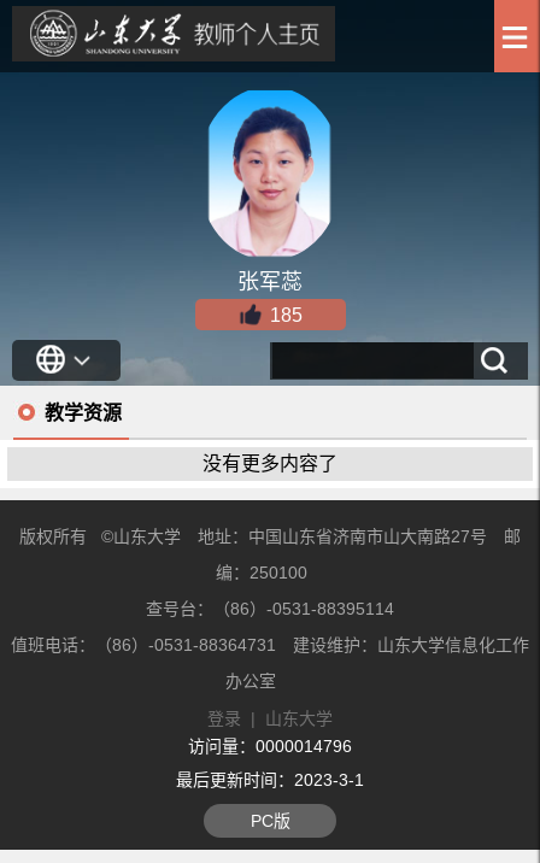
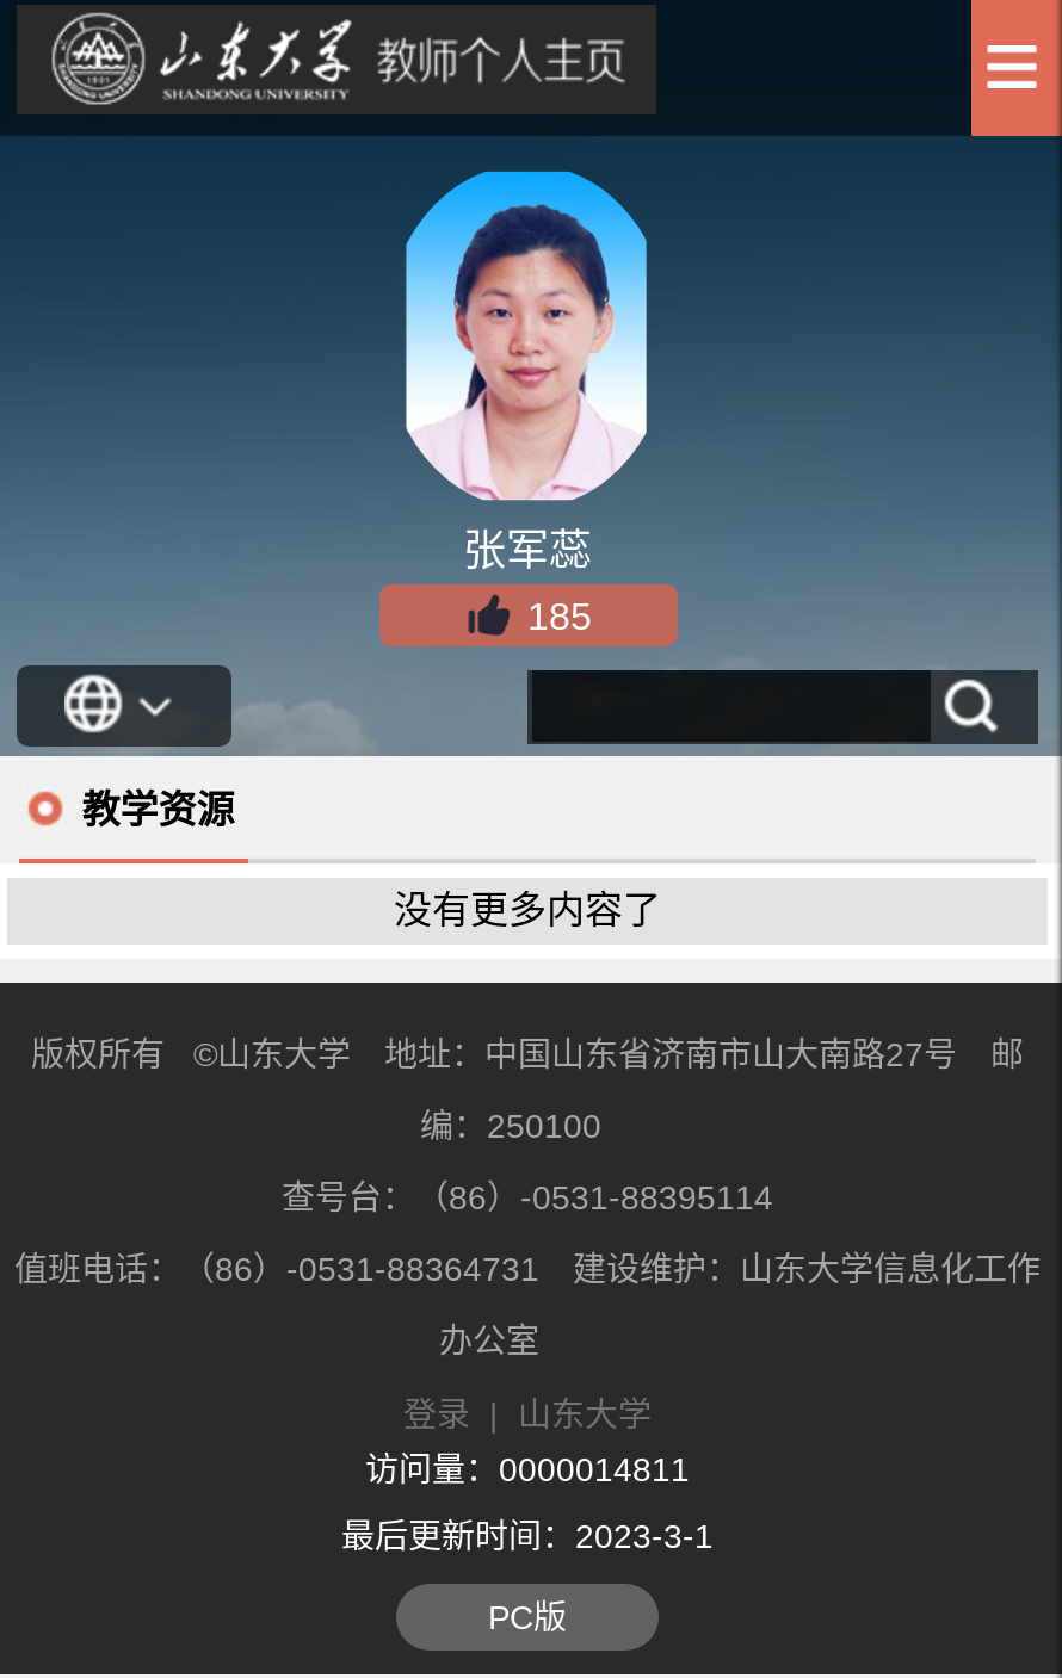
[188,737,352,756] 访问量：0000014796 -> [365,1451,690,1489] 访问量：0000014811

